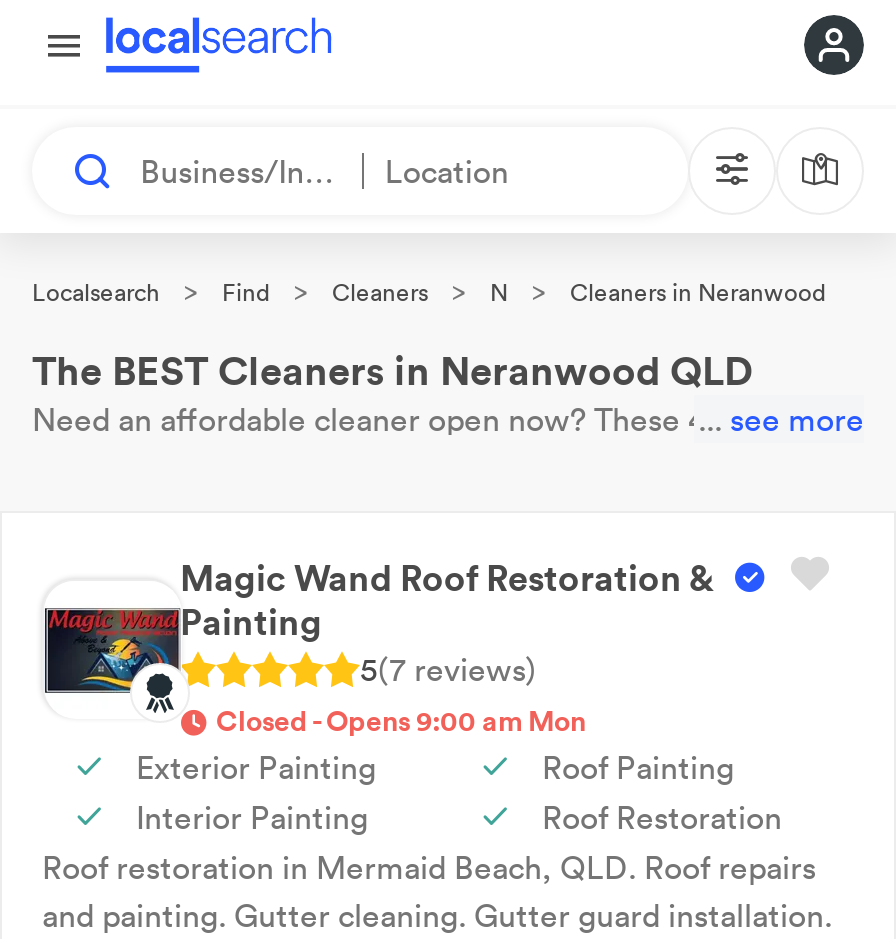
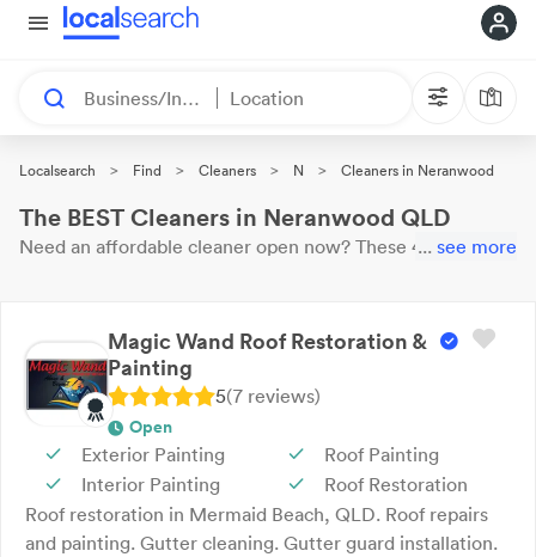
[216,703,586,739] Closed - Opens 9:00 am Mon -> [129,416,172,437] Open

